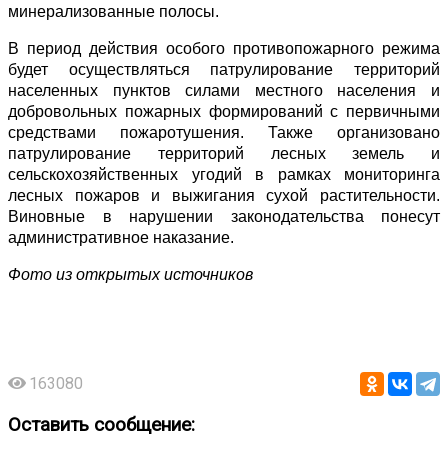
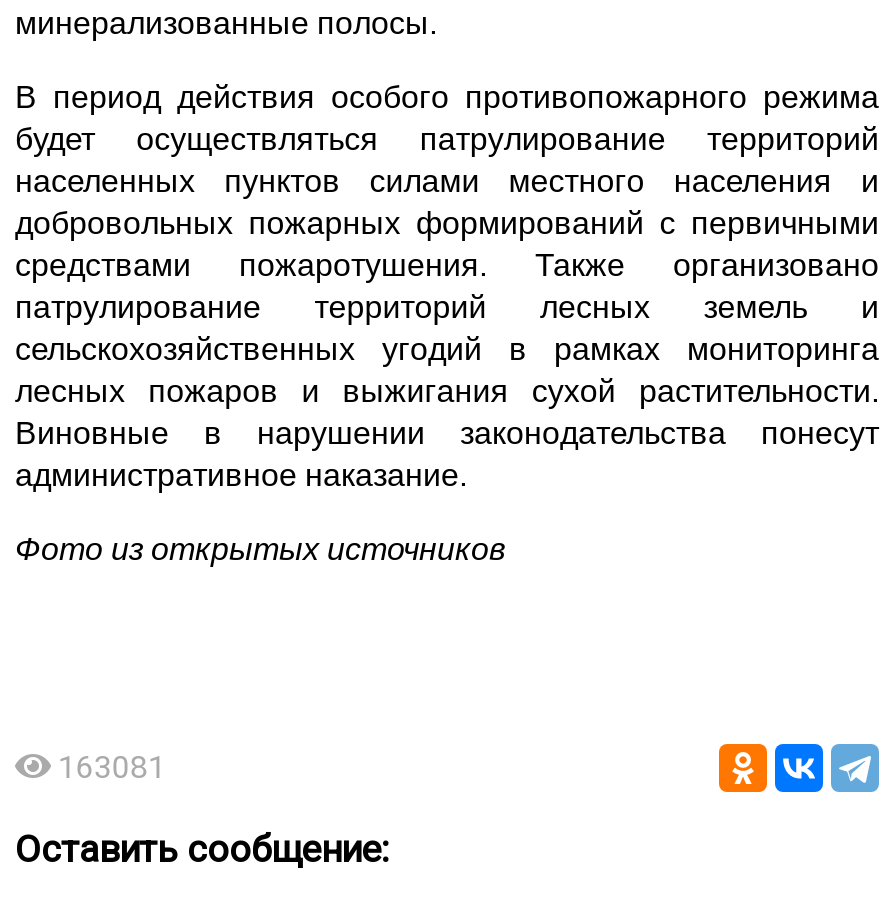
[29,374,83,393] 163080 -> [57,748,165,786] 163081

